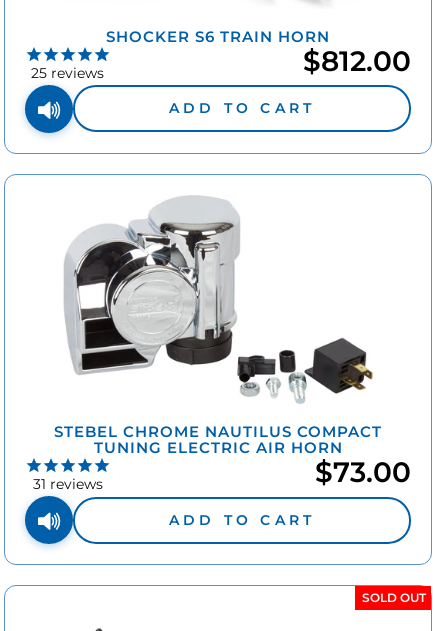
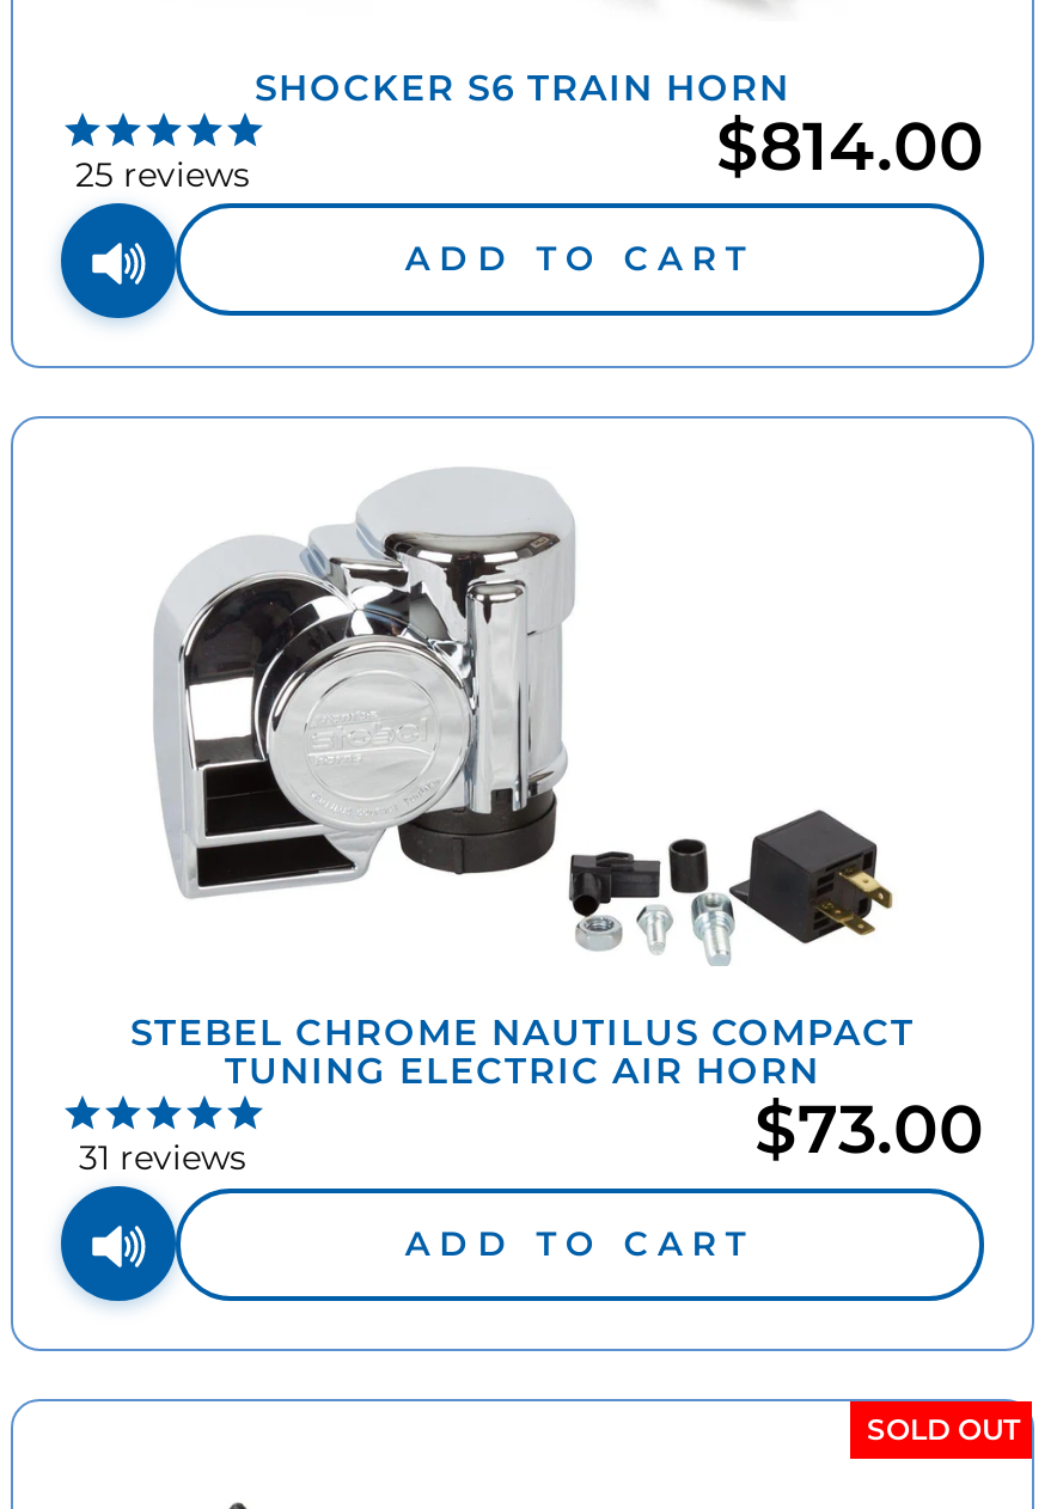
[303,44,411,78] $812.00 -> [716,105,984,186] $814.00

